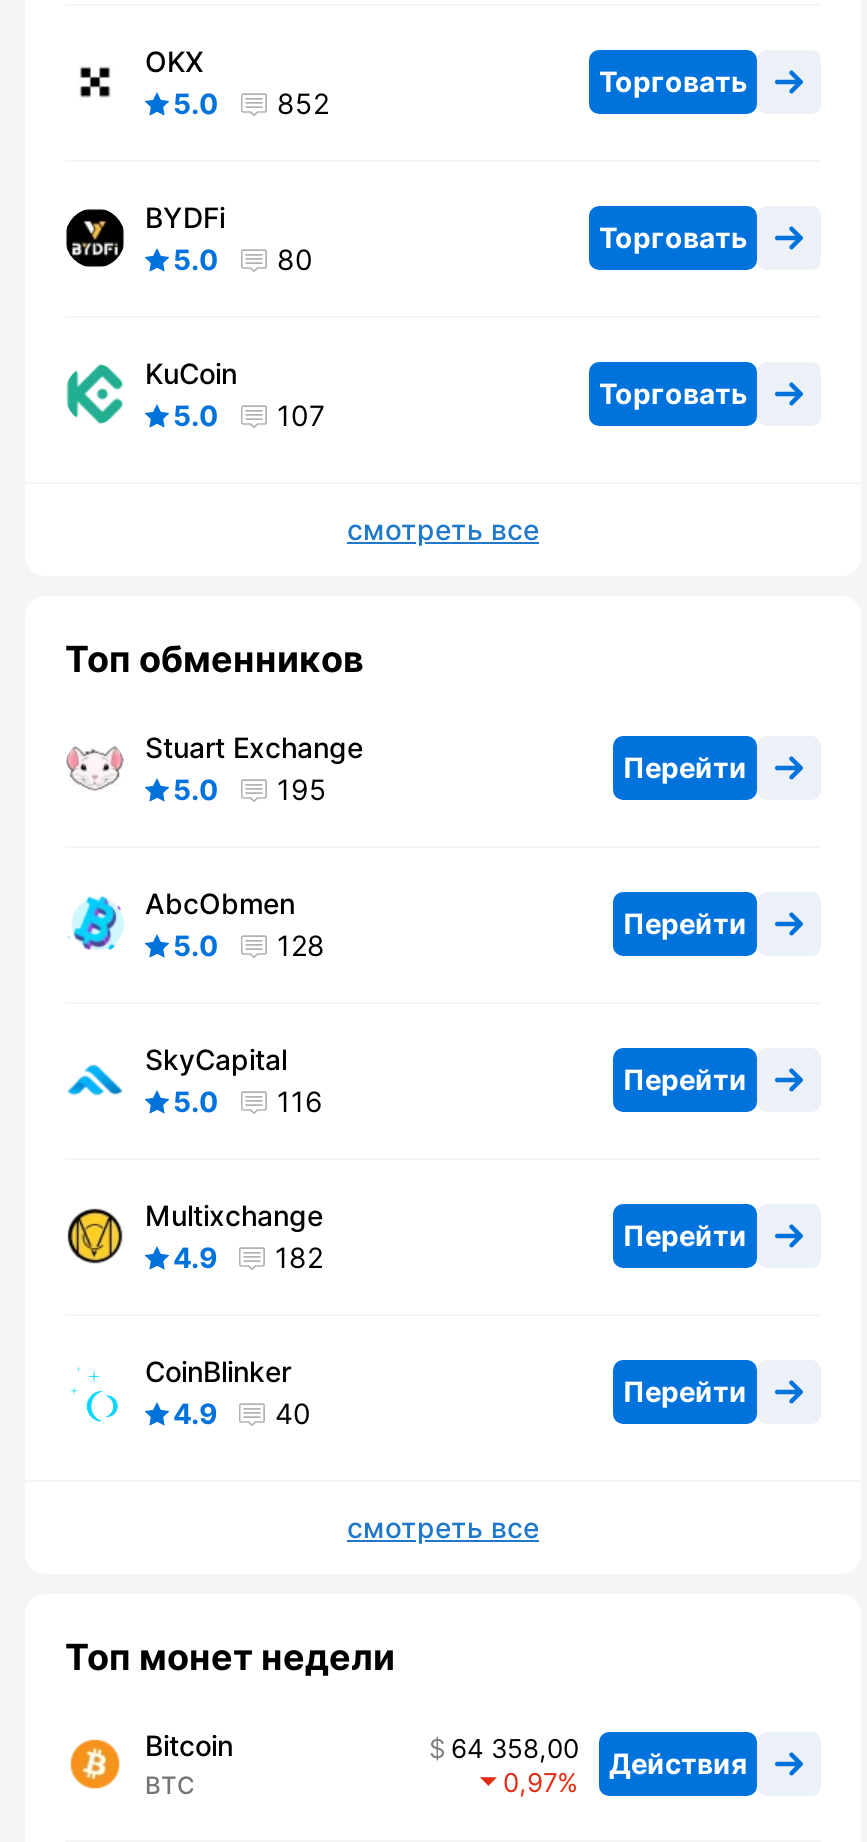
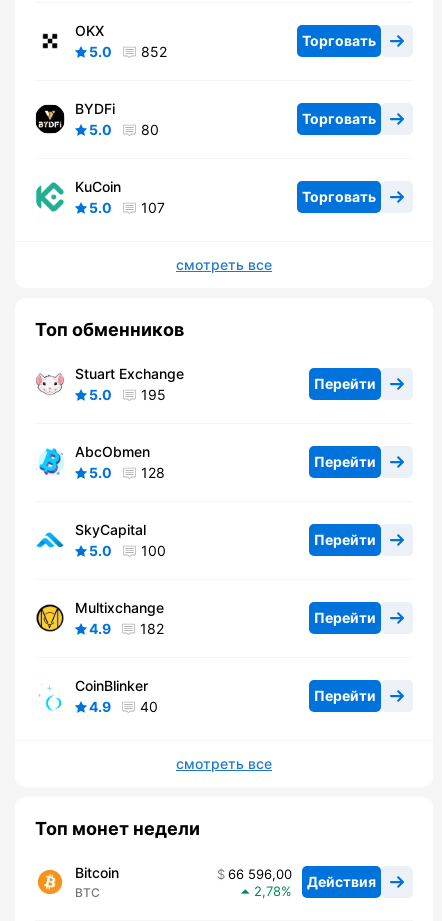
[173,1084,323,1118] 5.0 116 -> [89,542,166,559] 5.0 100
[451,1732,747,1781] 64 358,00 Действия -> [228,866,376,890] 66 596,00 Действия
[503,1766,557,1798] 0,97 -> [254,883,281,899] 2,78

